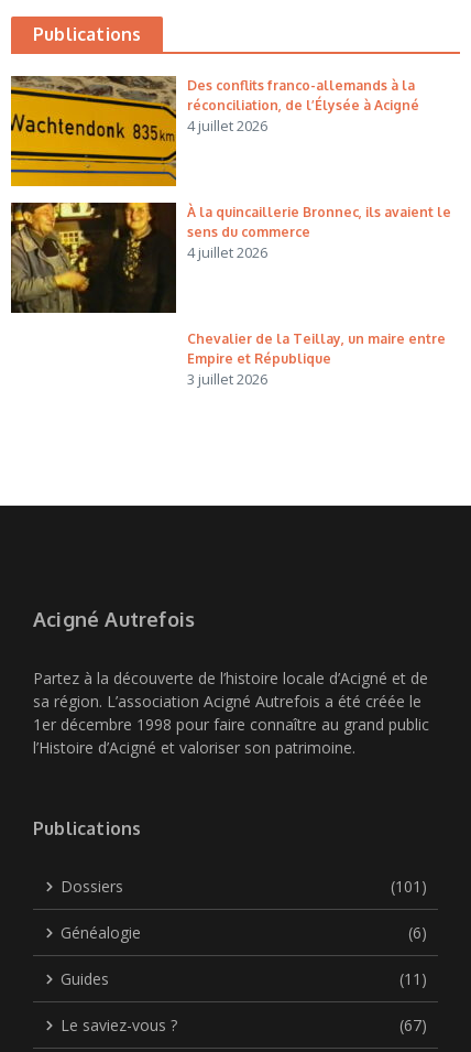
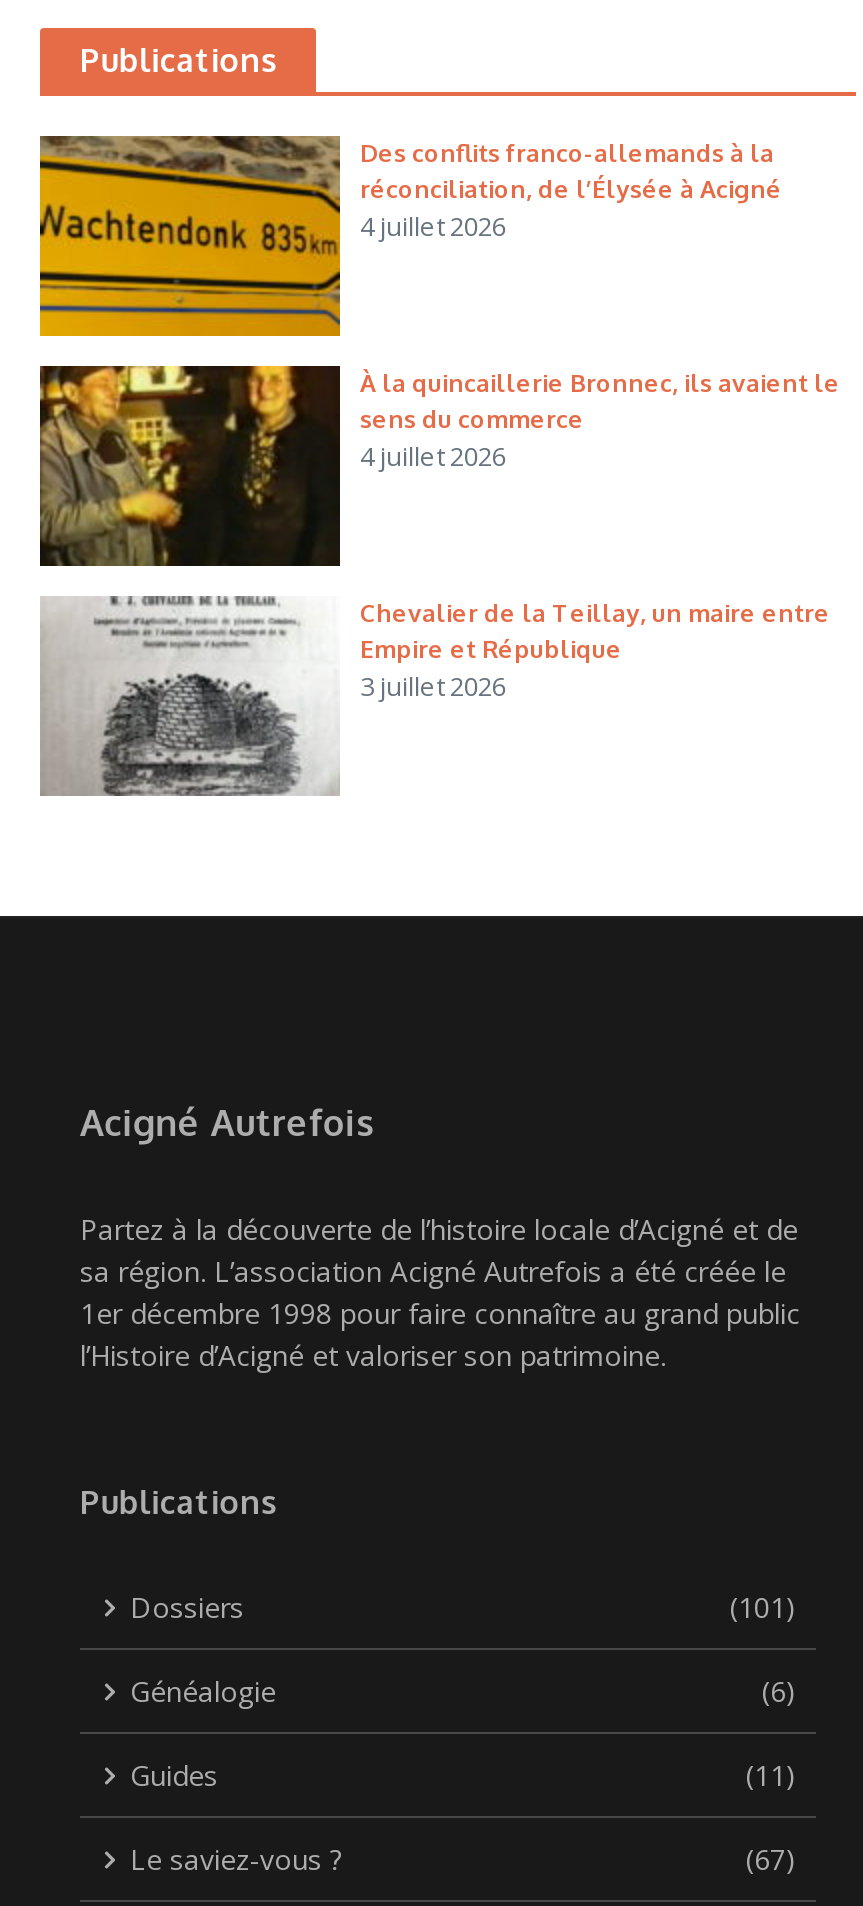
none -> [38,594,340,798] [image]

